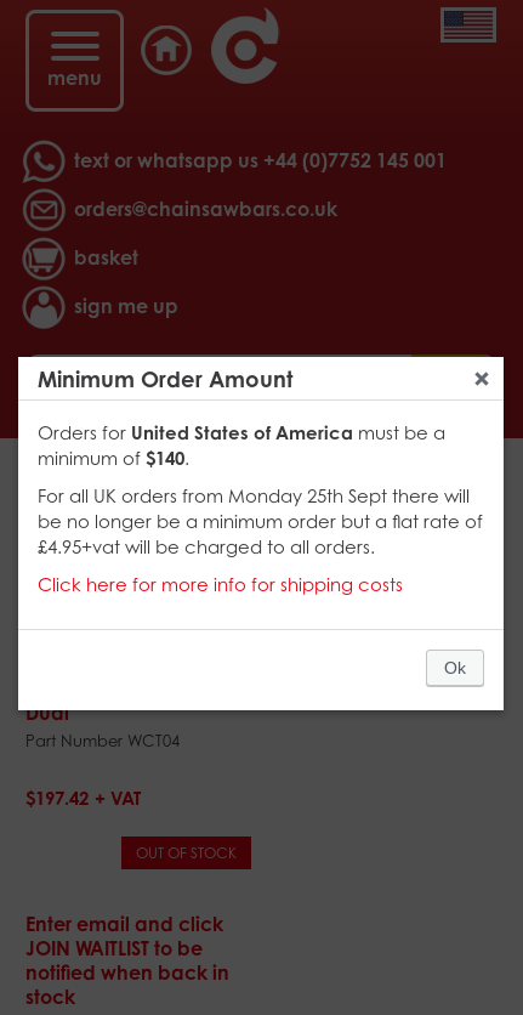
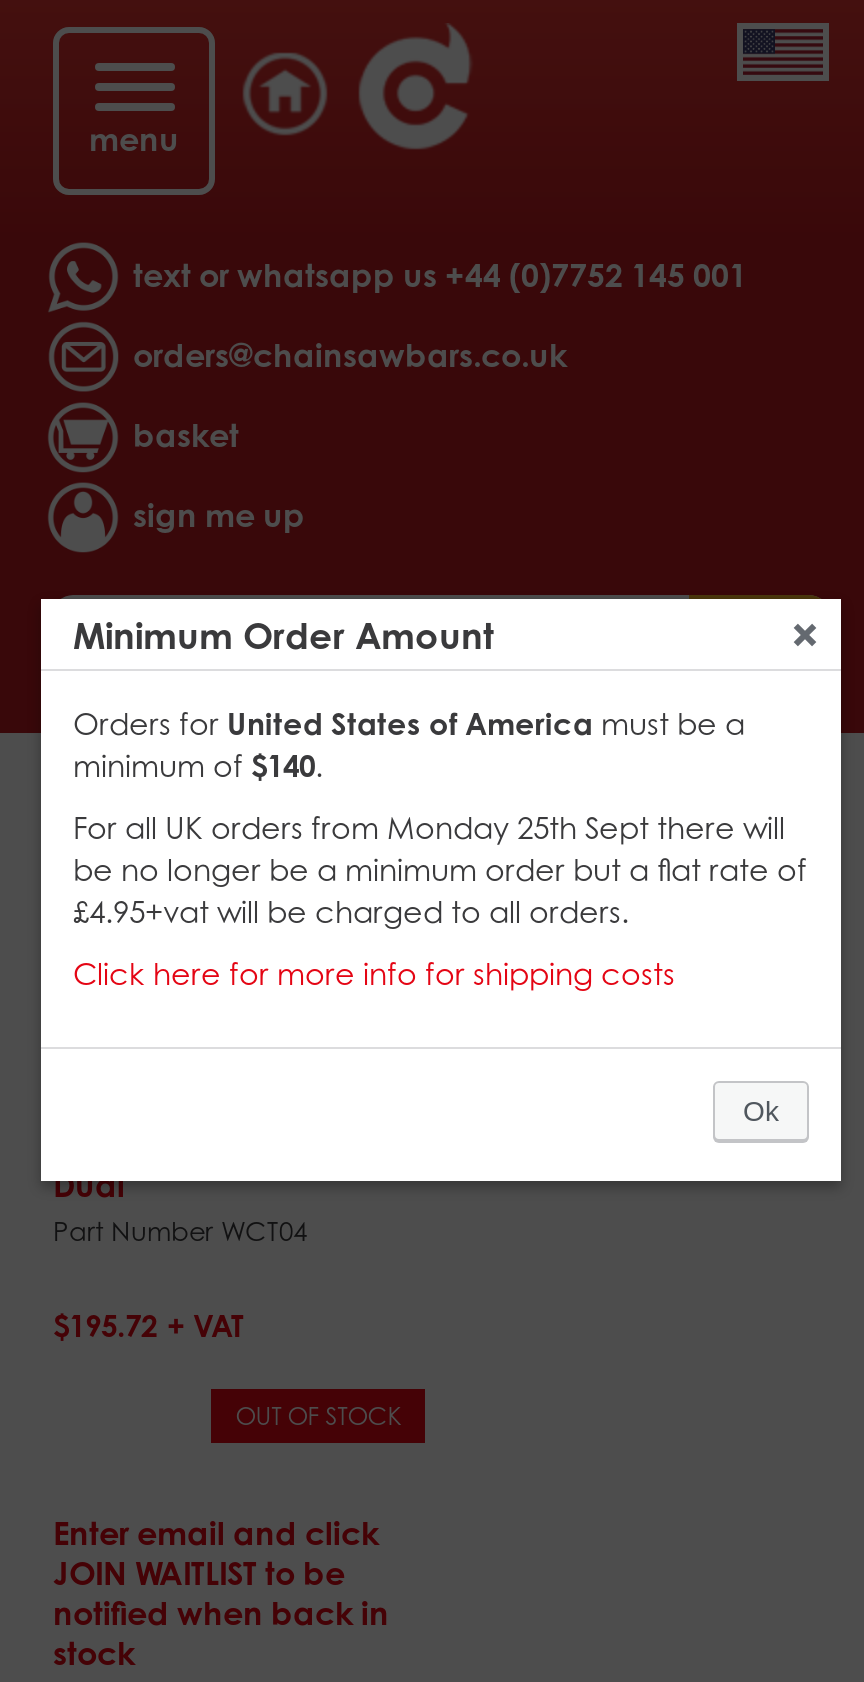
[25,787,89,810] $197.42 -> [53,1307,157,1345] $195.72

